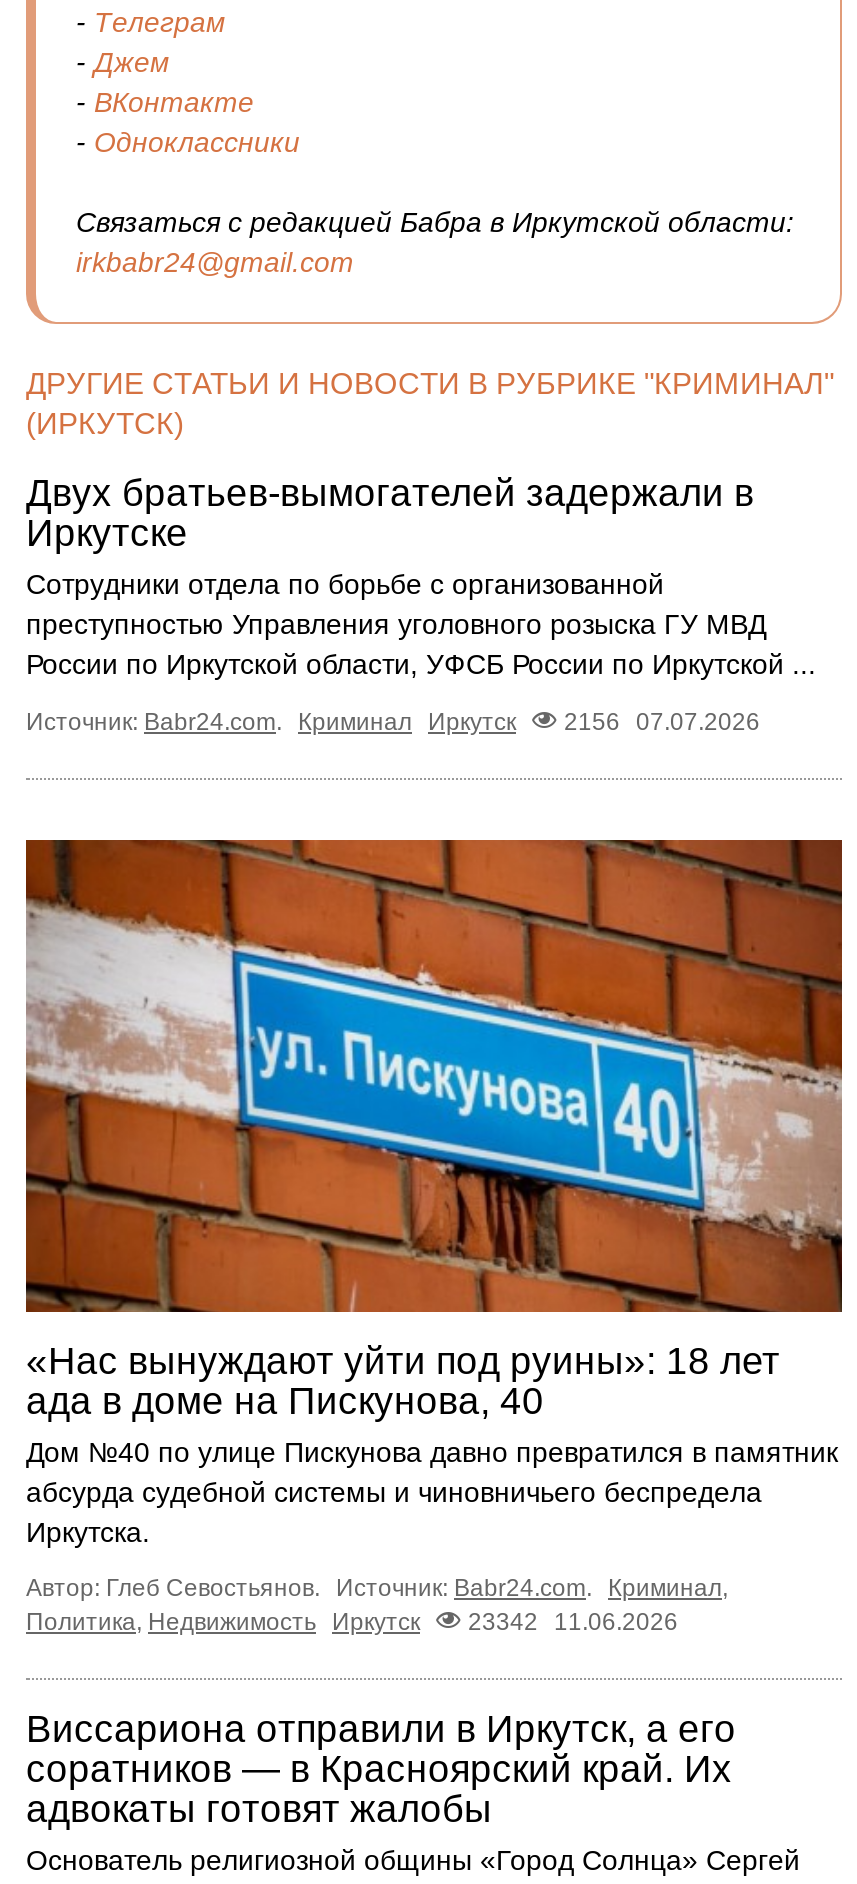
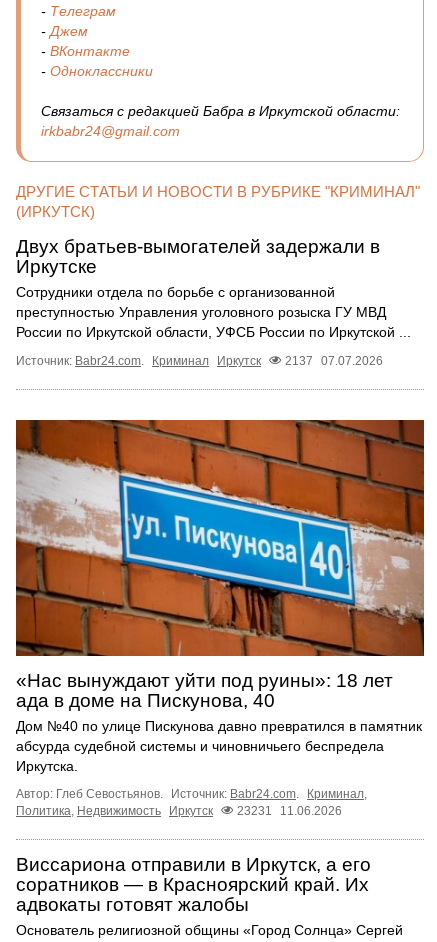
[564,708,760,736] 2156 07.07.2026 -> [285,354,383,368] 2137 07.07.2026
[26,1609,678,1637] Политика, Недвижимость Иркутск 23342 11.06.2026 -> [16,804,342,818] Политика, Недвижимость Иркутск 23231 11.06.2026

